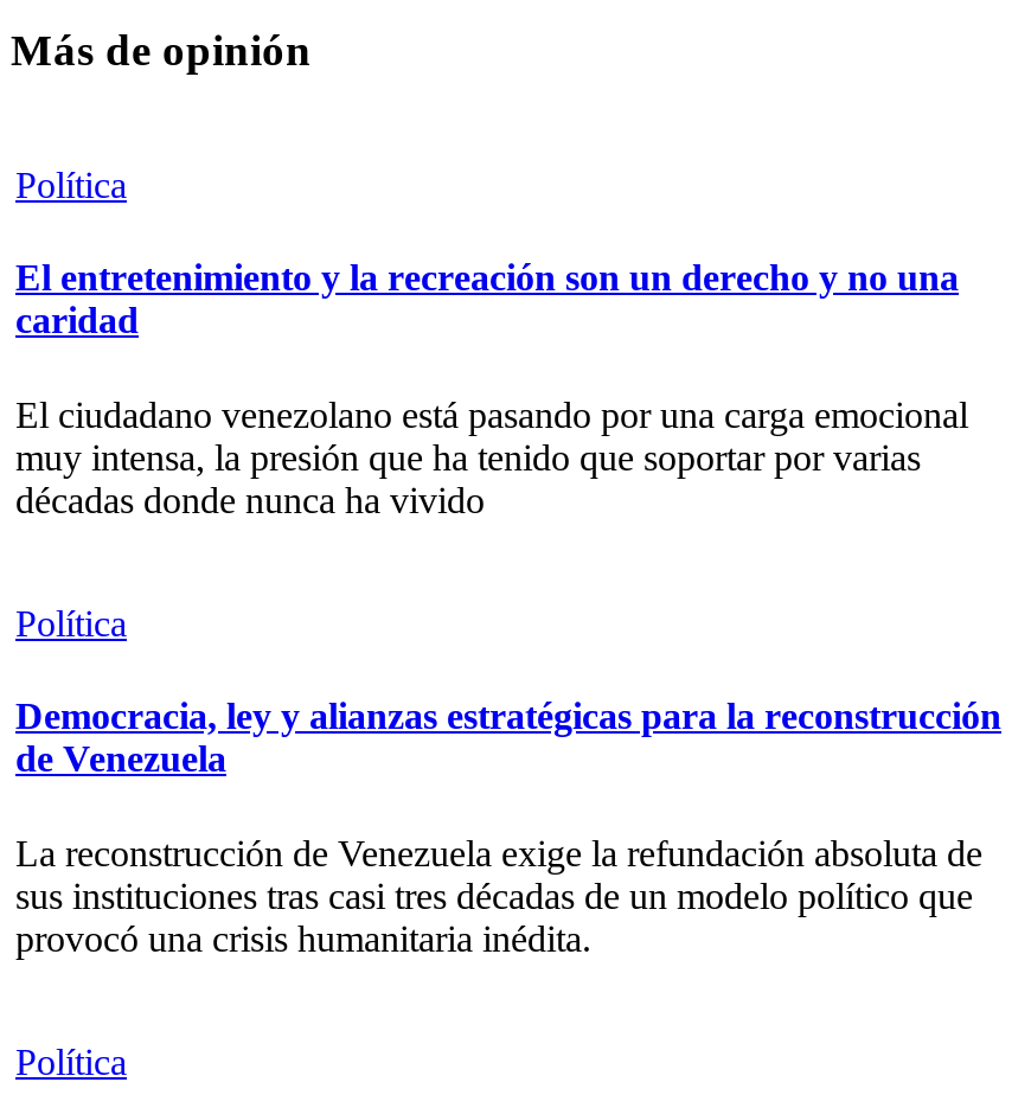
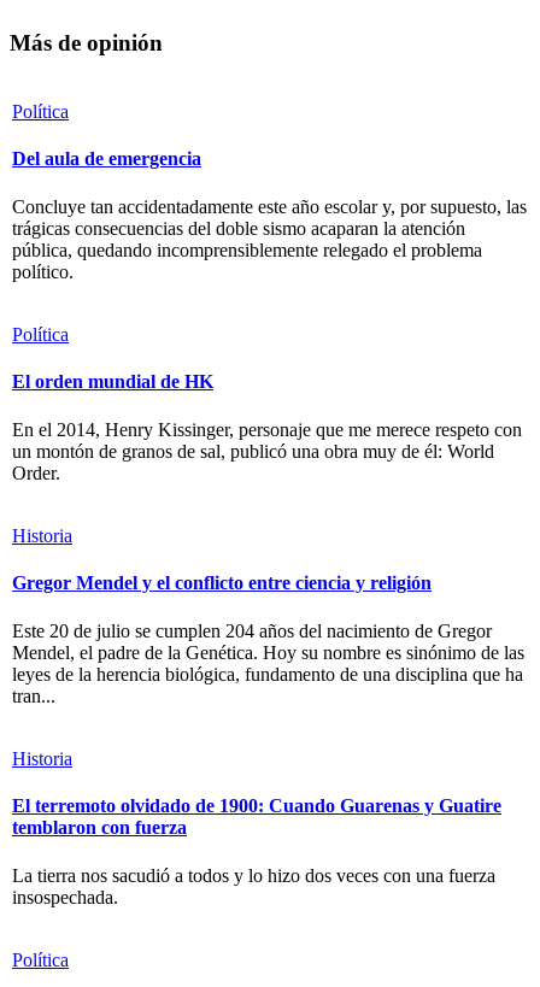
[15,258,959,341] El entretenimiento y la recreación son un derecho y no una | caridad -> [12,149,201,169] Del aula de emergencia
[15,394,968,520] El ciudadano venezolano está pasando por una carga emocional | muy intensa, la presión que ha tenido que soportar por varias | décadas donde nunca ha vivido -> [12,196,527,282] Concluye tan accidentadamente este año escolar y, por supuesto, las | trágicas consecuencias del doble sismo acaparan la atención | pública, quedando incomprensiblemente relegado el problema | político.
[15,697,1001,958] Democracia, ley y alianzas estratégicas para la reconstrucción | de Venezuela | La reconstrucción de Venezuela exige la refundación absoluta de | sus instituciones tras casi tres décadas de un modelo político que | provocó una crisis humanitaria inédita. -> [12,372,524,907] El orden mundial de HK | En el 2014, Henry Kissinger, personaje que me merece respeto con | un montón de granos de sal, publicó una obra muy de él: World | Order. | Historia | Gregor Mendel y el conflicto entre ciencia y religión | Este 20 de julio se cumplen 204 años del nacimiento de Gregor | Mendel, el padre de la Genética. Hoy su nombre es sinónimo de las | leyes de la herencia biológica, fundamento de una disciplina que ha | tran... | Historia | El terremoto olvidado de 1900: Cuando Guarenas y Guatire | temblaron con fuerza | La tierra nos sacudió a todos y lo hizo dos veces con una fuerza | insospechada.

